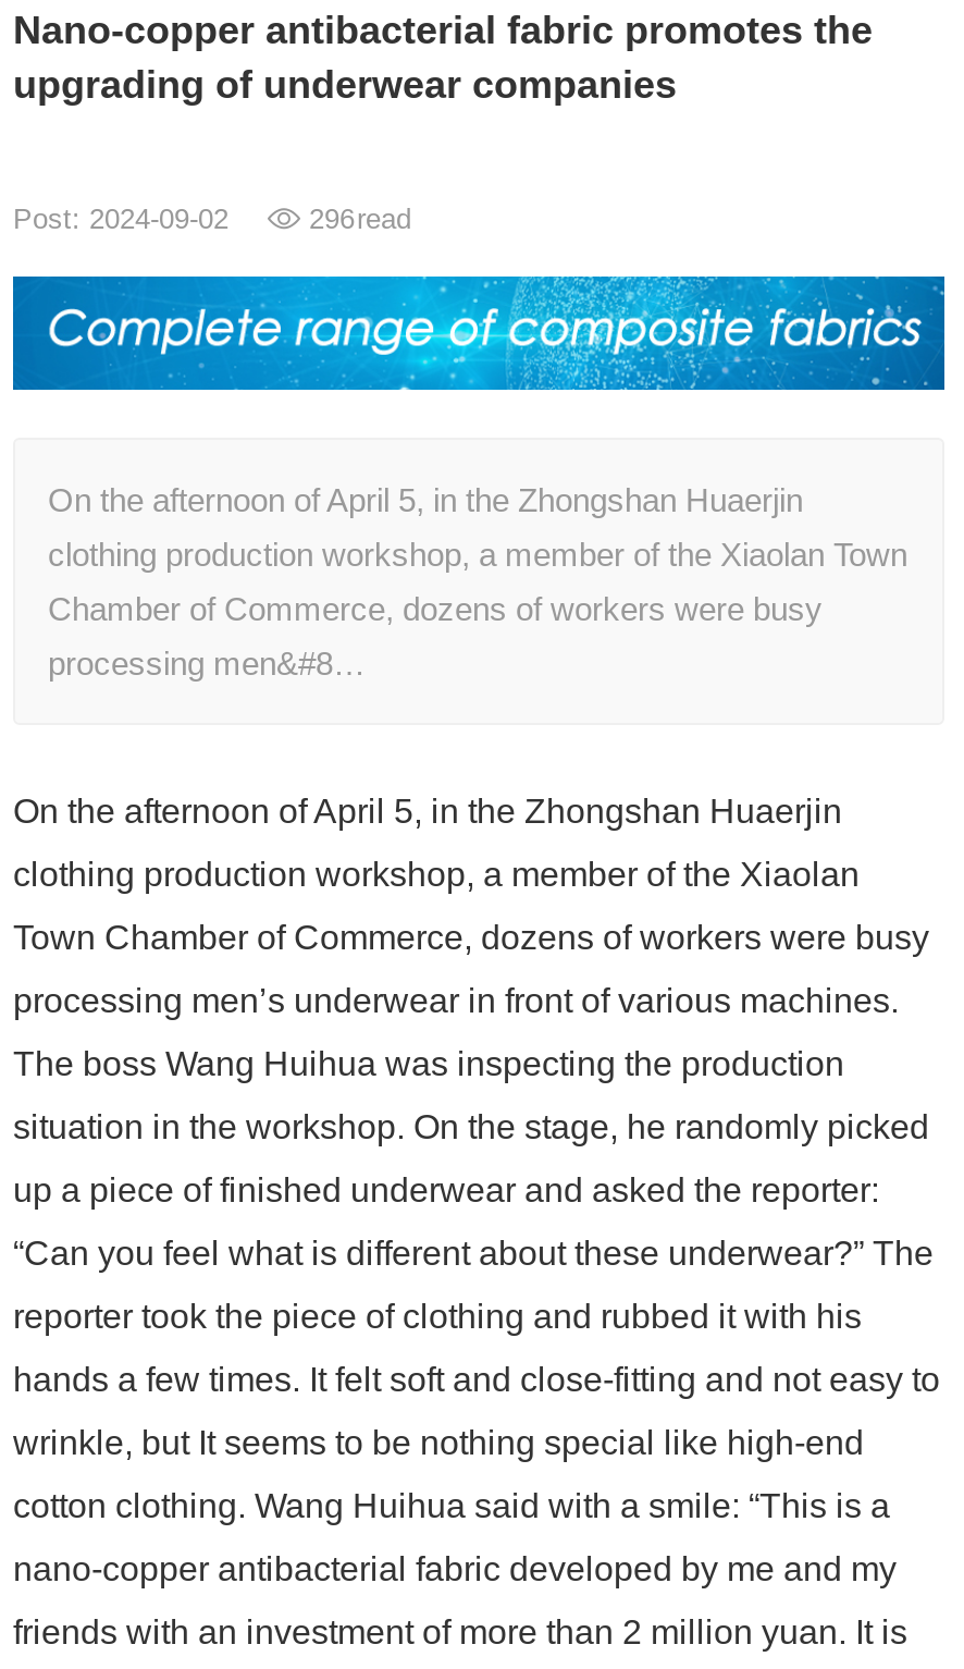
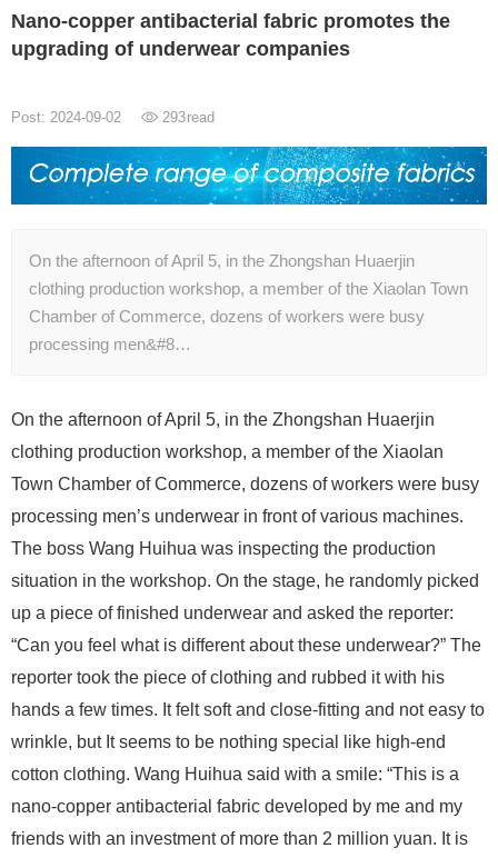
[13,203,411,235] Post: 2024-09-02 296read -> [11,109,215,126] Post: 2024-09-02 293read

